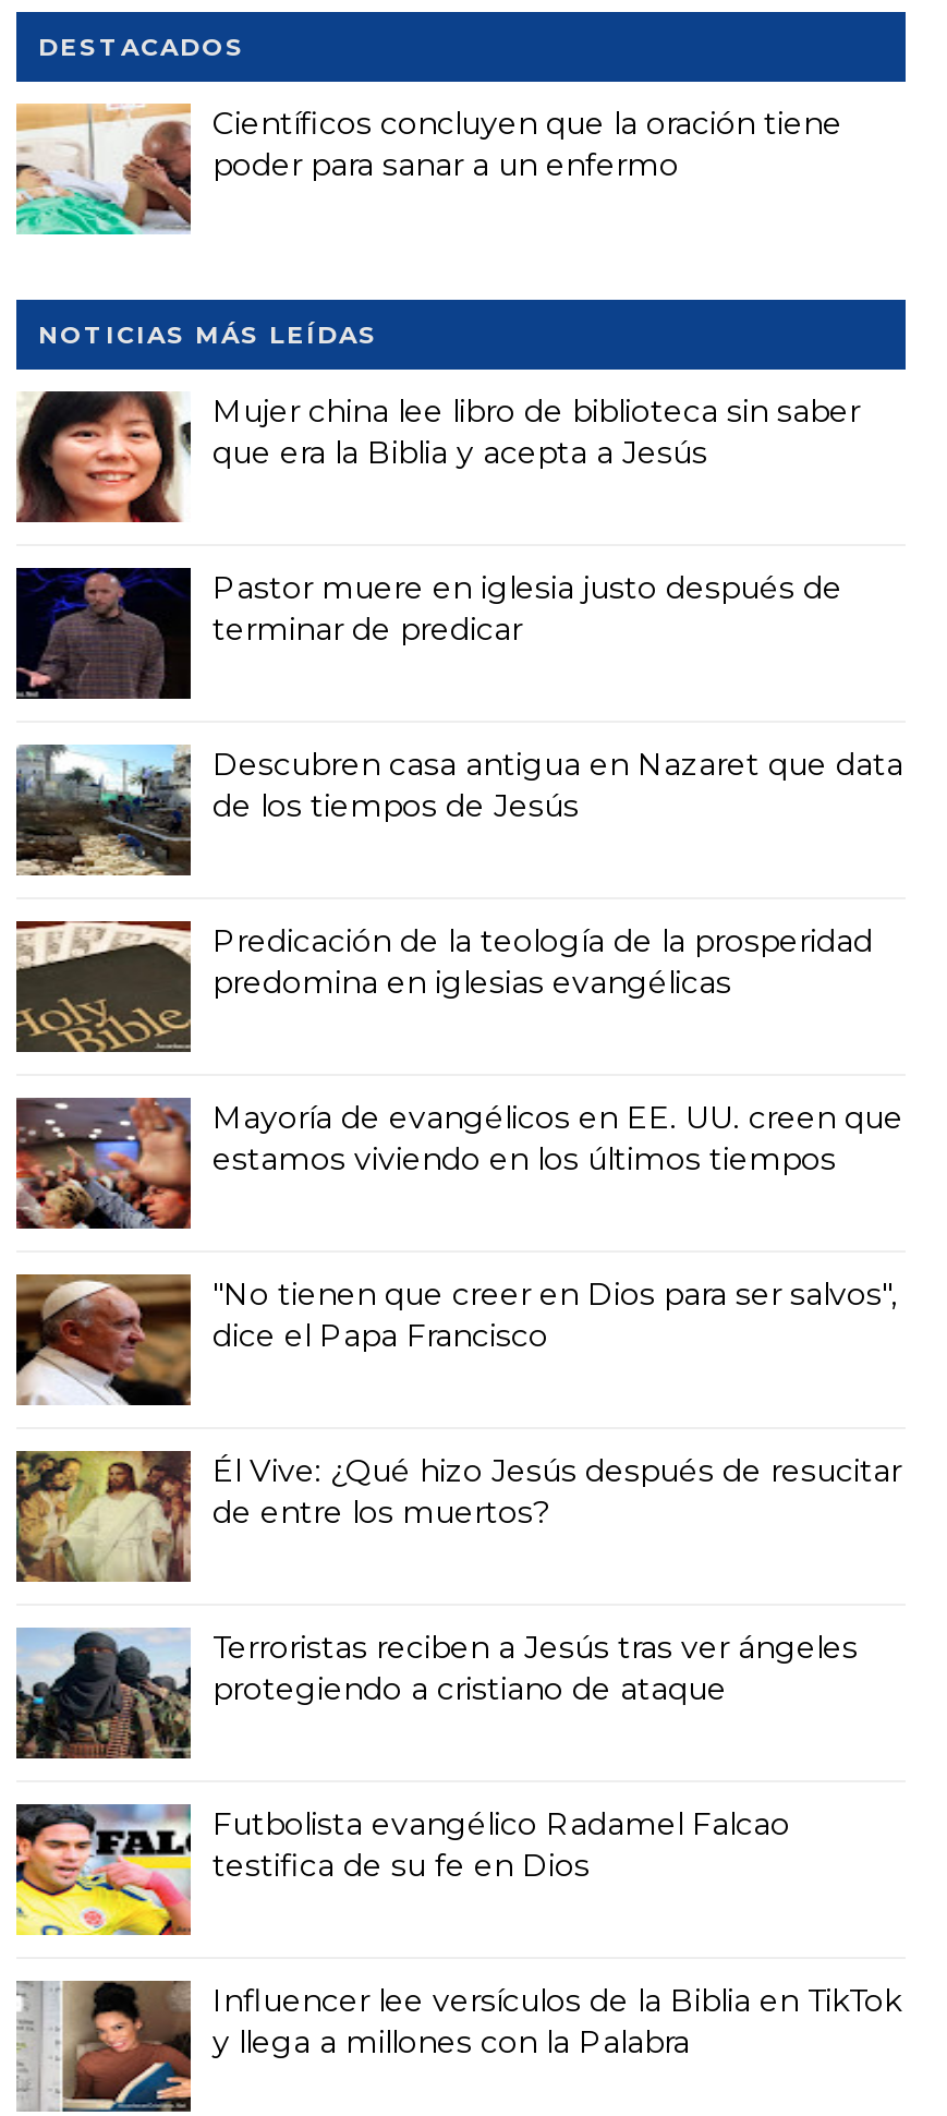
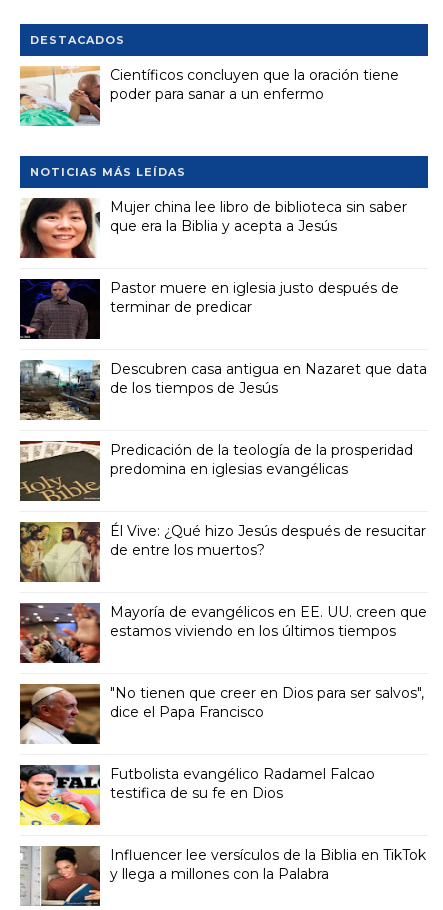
moved [12,1096,903,1355] -> [18,602,427,721]: [image] | Mayoría de evangélicos en EE. UU. creen que | estamos viviendo en los últimos tiempos | "No tienen que creer en Dios para ser salvos", | dice el Papa Francisco
moved [14,1449,901,1584] -> [20,522,426,583]: [image] | Él Vive: ¿Qué hizo Jesús después de resucitar | de entre los muertos?
[16,1628,858,1758] [image] | Terroristas reciben a Jesús tras ver ángeles | protegiendo a cristiano de ataque -> none

